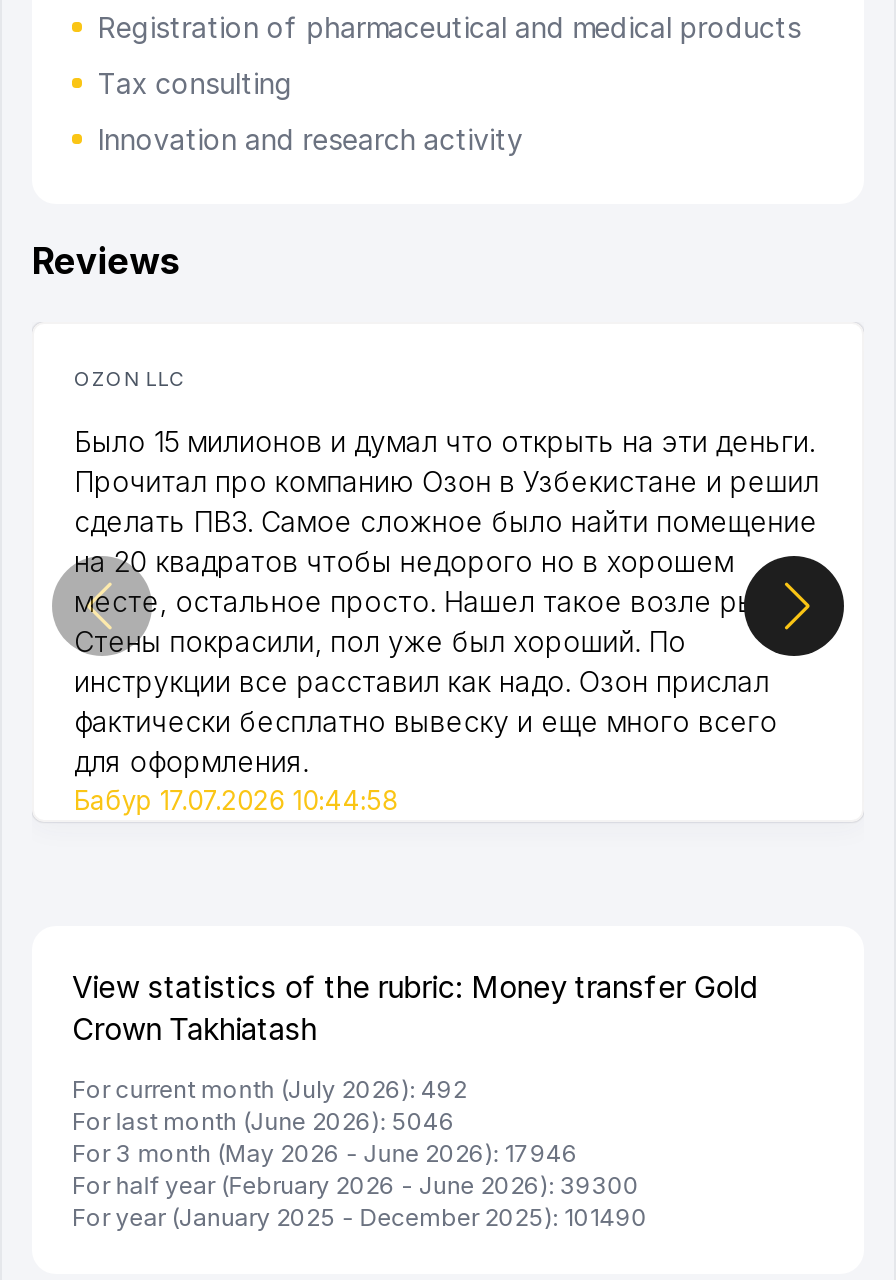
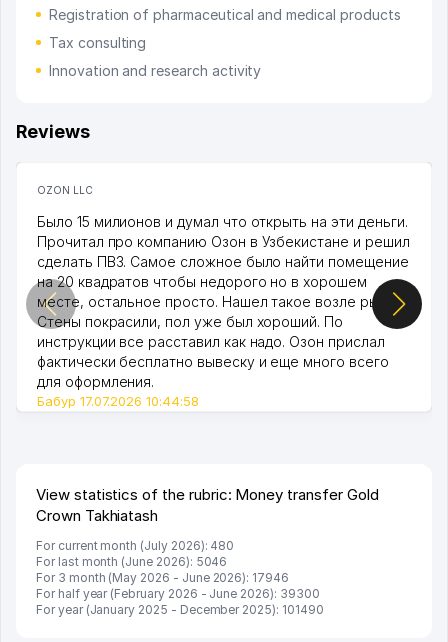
[72,1075,467,1105] For current month (July 2026): 492 -> [36,538,234,553] For current month (July 2026): 480

